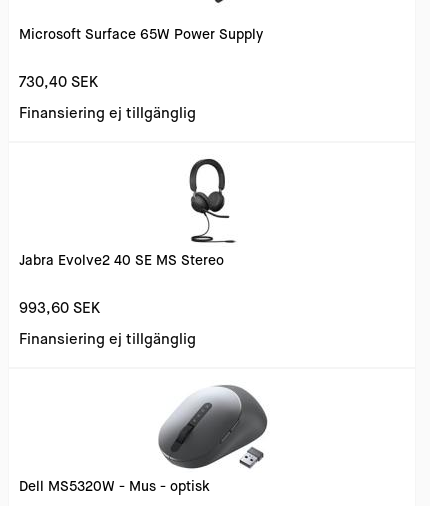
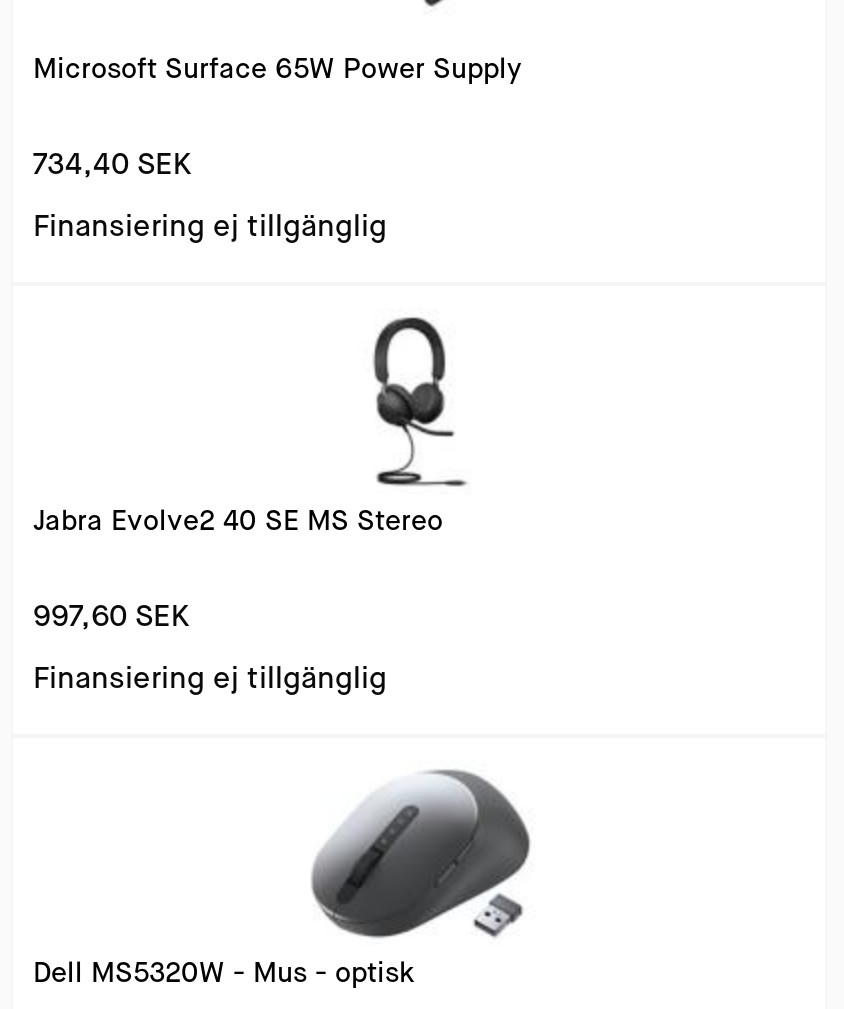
[19,73,98,90] 730,40 SEK -> [33,146,191,180] 734,40 SEK
[19,299,100,316] 993,60 SEK -> [33,598,189,632] 997,60 SEK

